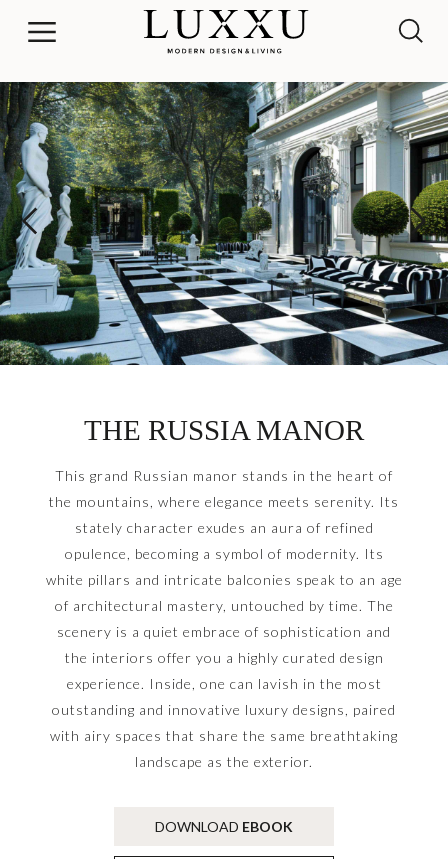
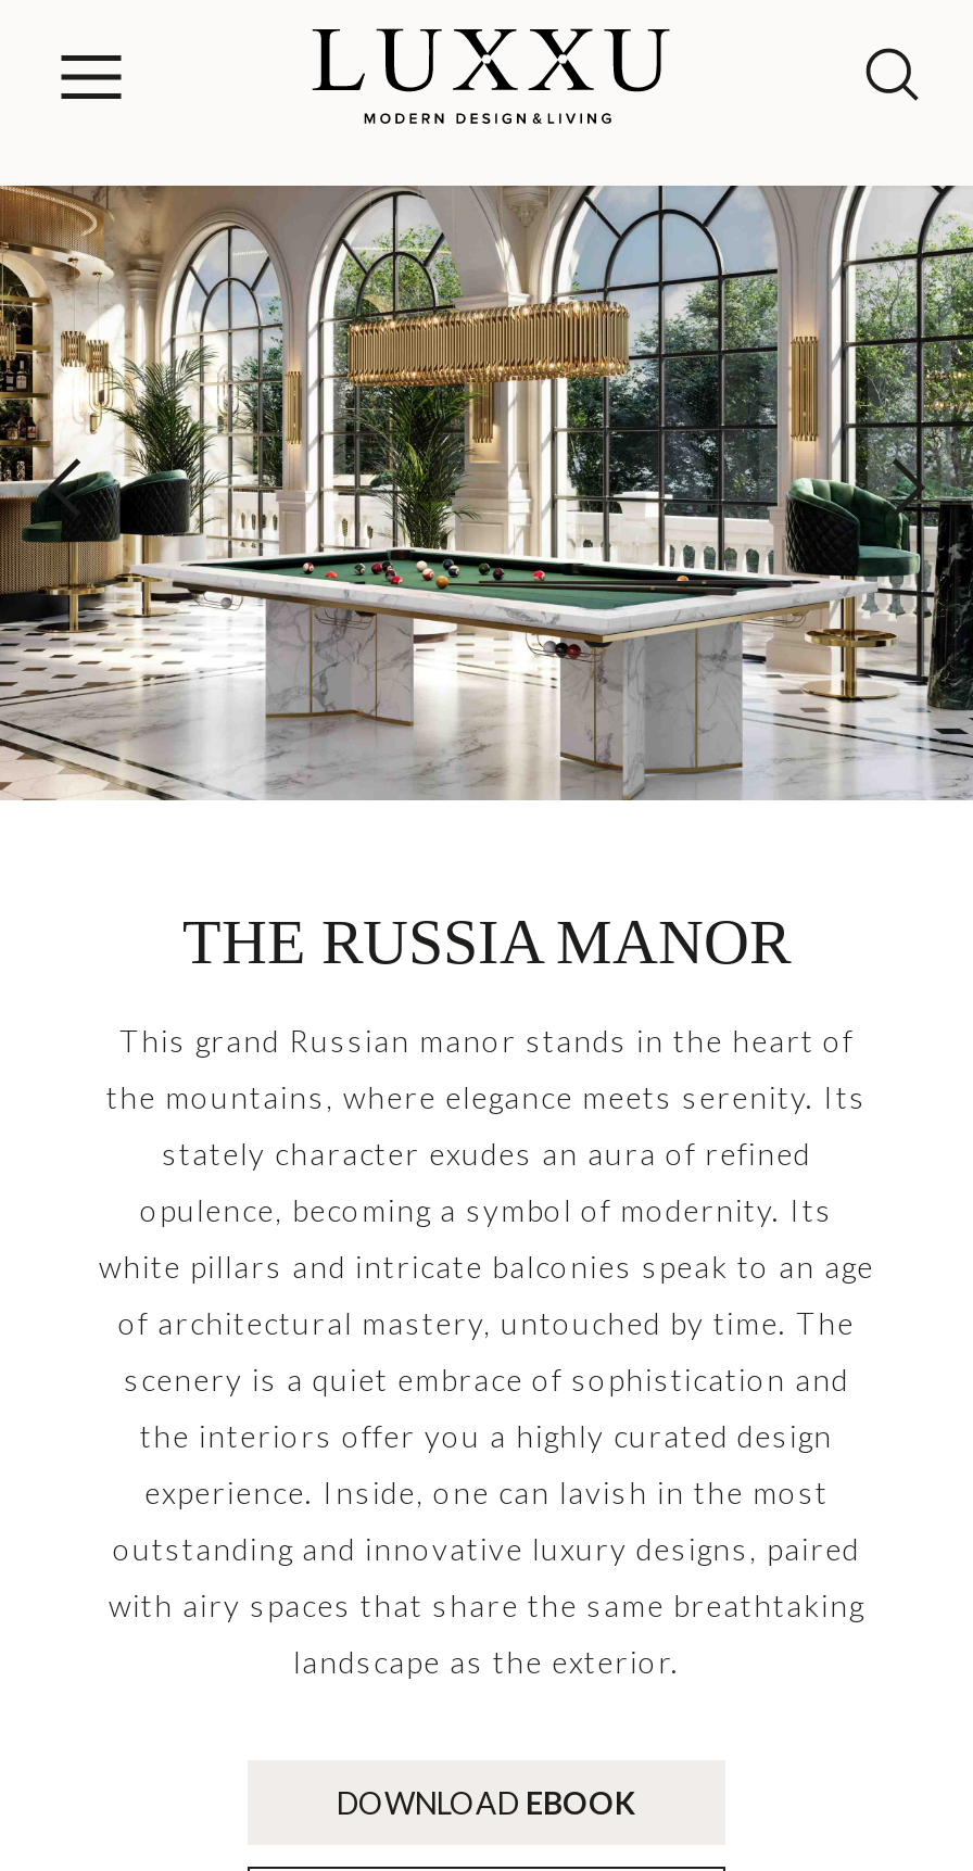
[3,81,445,366] [image] -> [7,184,966,800] [image]

